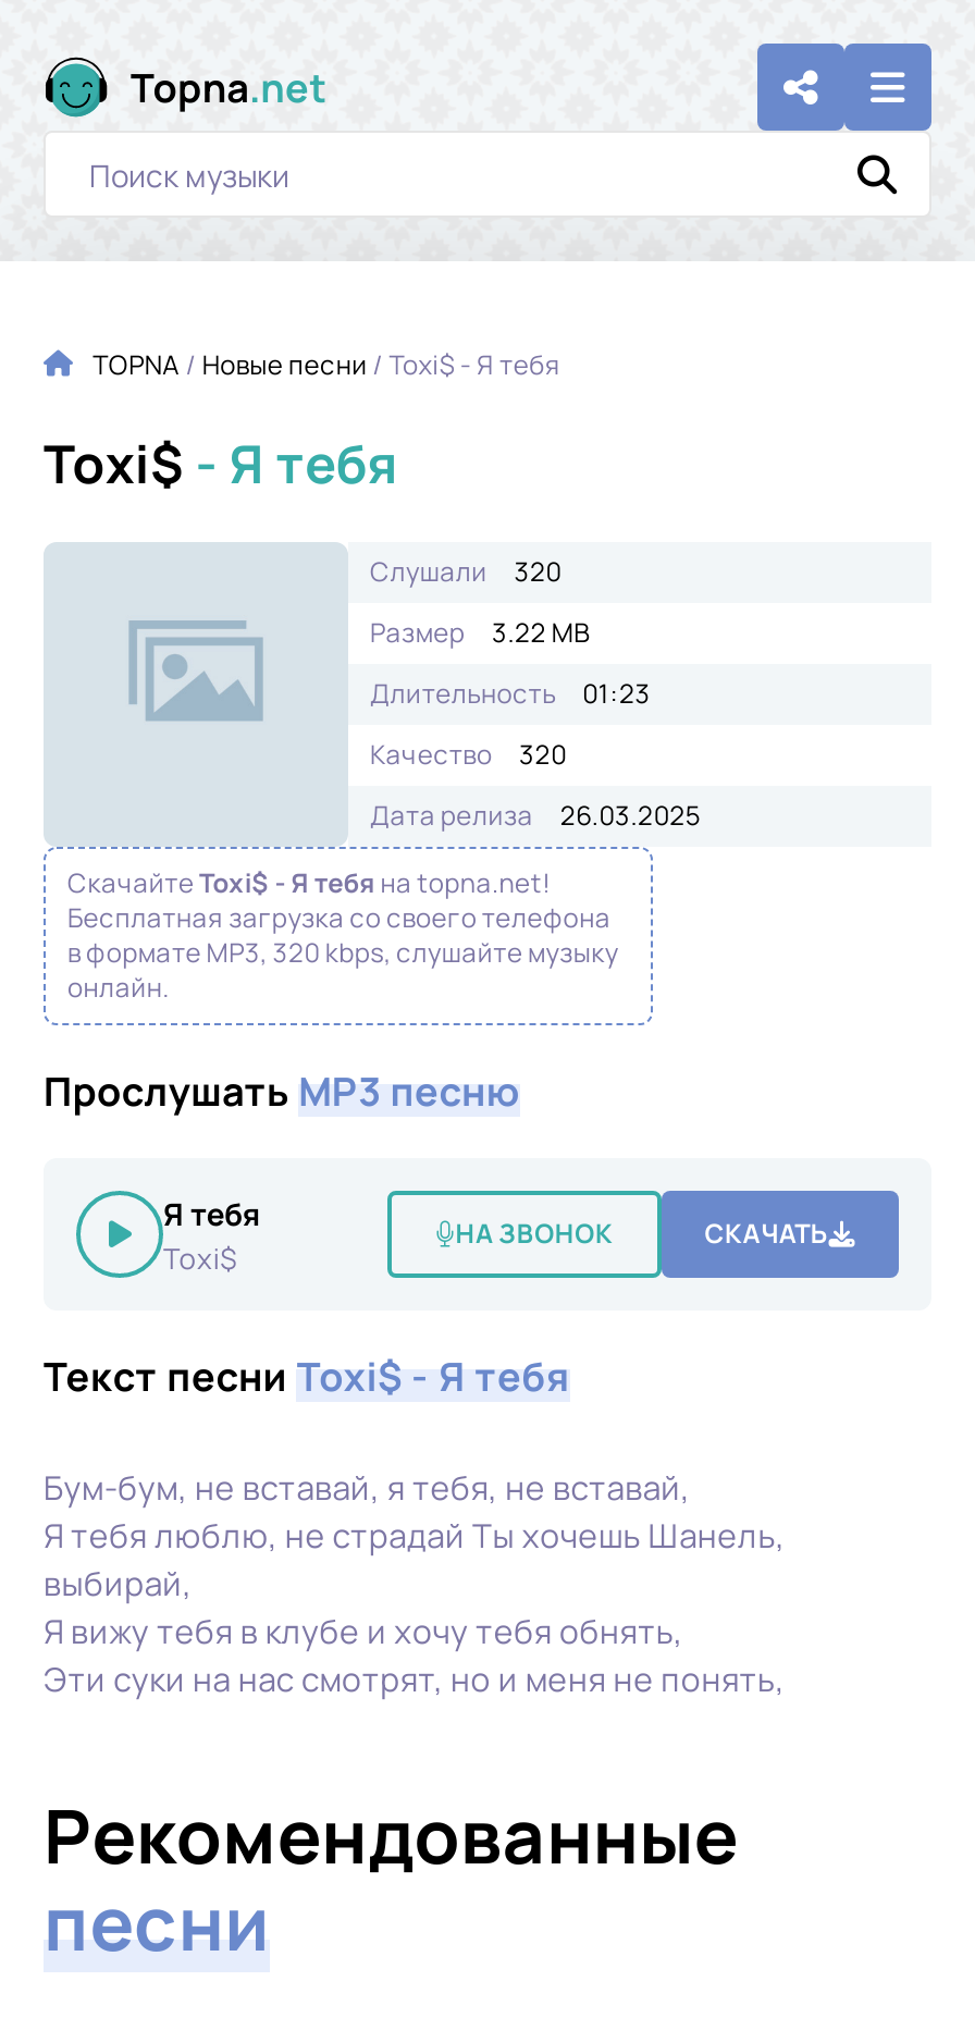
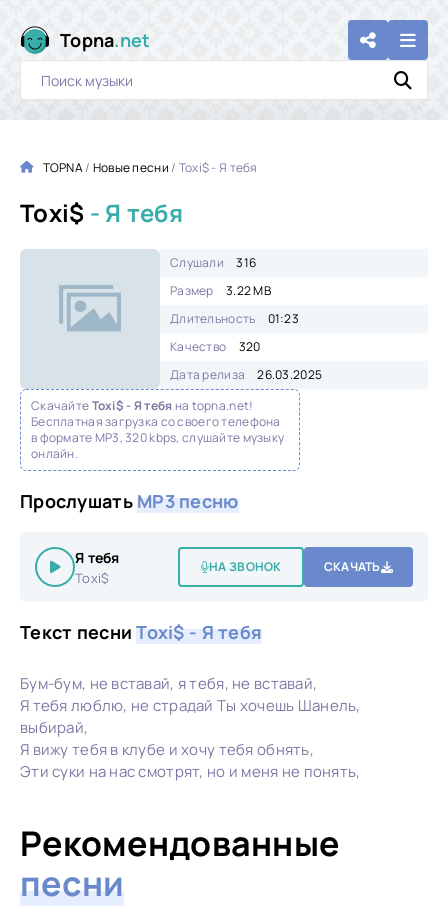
[370,553,562,590] Слушали 320 -> [170,254,256,271] Слушали 316

